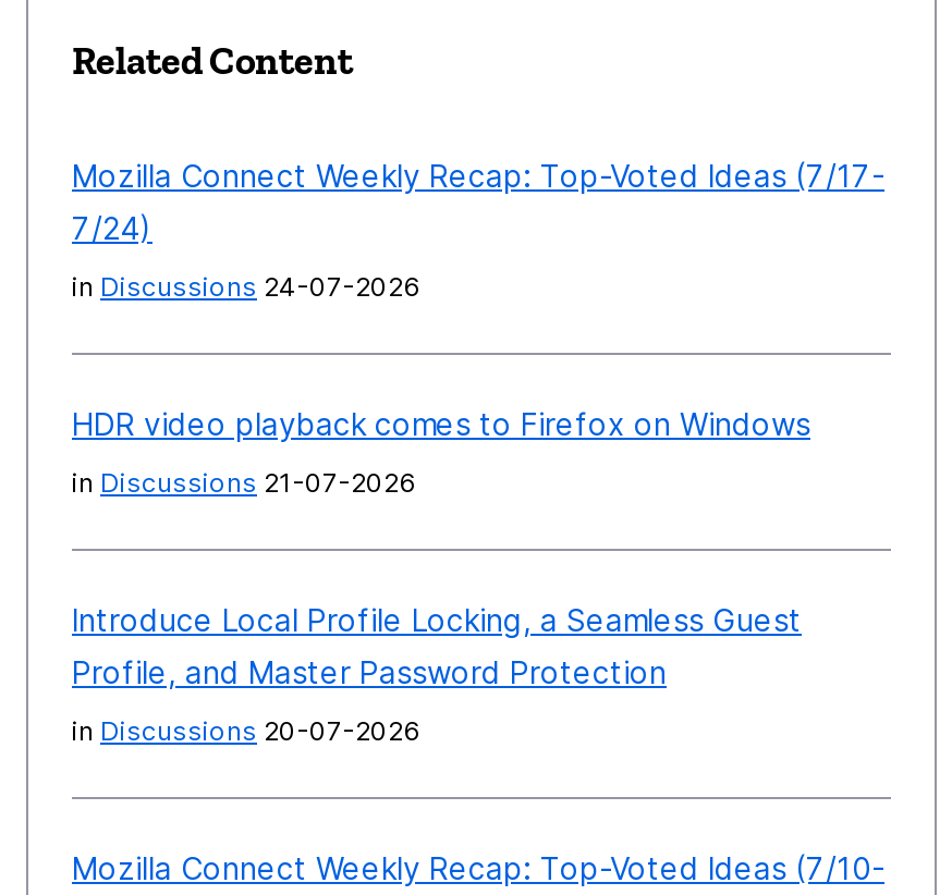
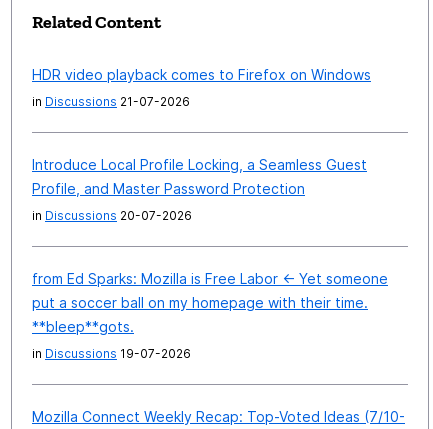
[72,157,884,303] Mozilla Connect Weekly Recap: Top-Voted Ideas (7/17- | 7/24) | in Discussions 24-07-2026 -> none
moved [72,405,810,747] -> [32,66,371,223]: HDR video playback comes to Firefox on Windows | in Discussions 21-07-2026 | Introduce Local Profile Locking, a Seamless Guest | Profile, and Master Password Protection | in Discussions 20-07-2026
none -> [32,270,388,361] from Ed Sparks: Mozilla is Free Labor <- Yet someone | put a soccer ball on my homepage with their time. | **bleep**gots. | in Discussions 19-07-2026

